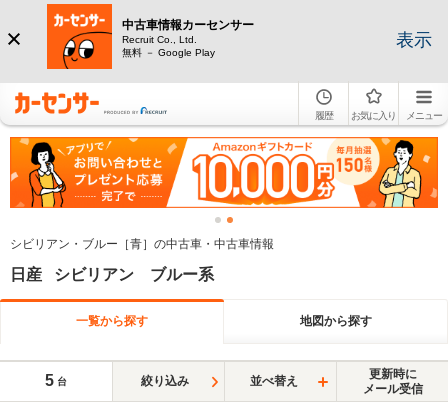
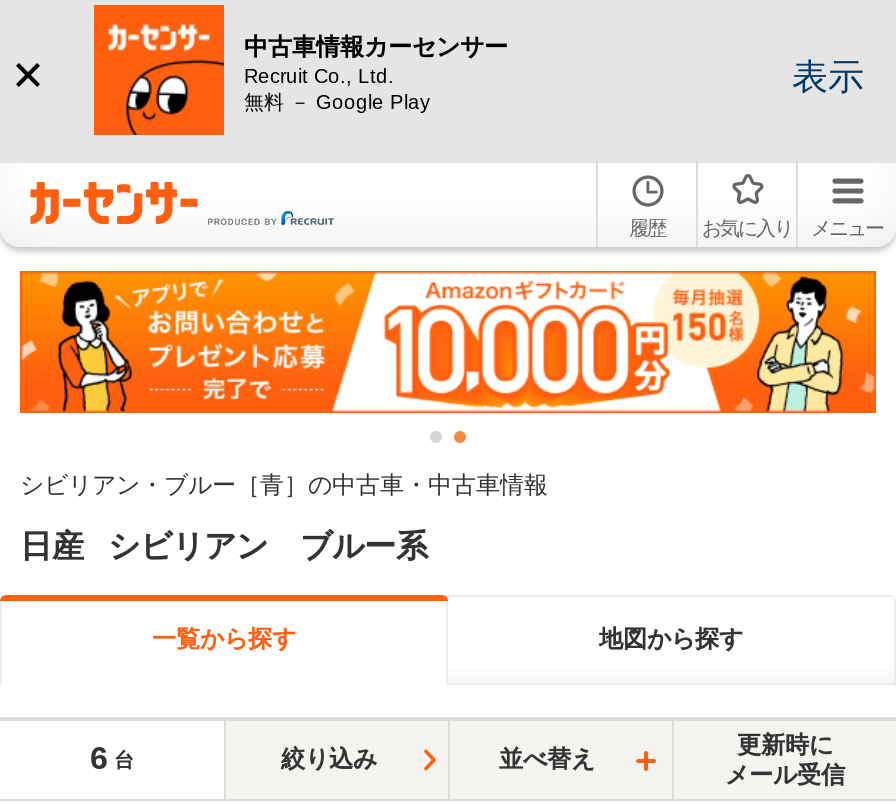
[45,372,67,389] 5 台 -> [90,742,134,776] 6 台

